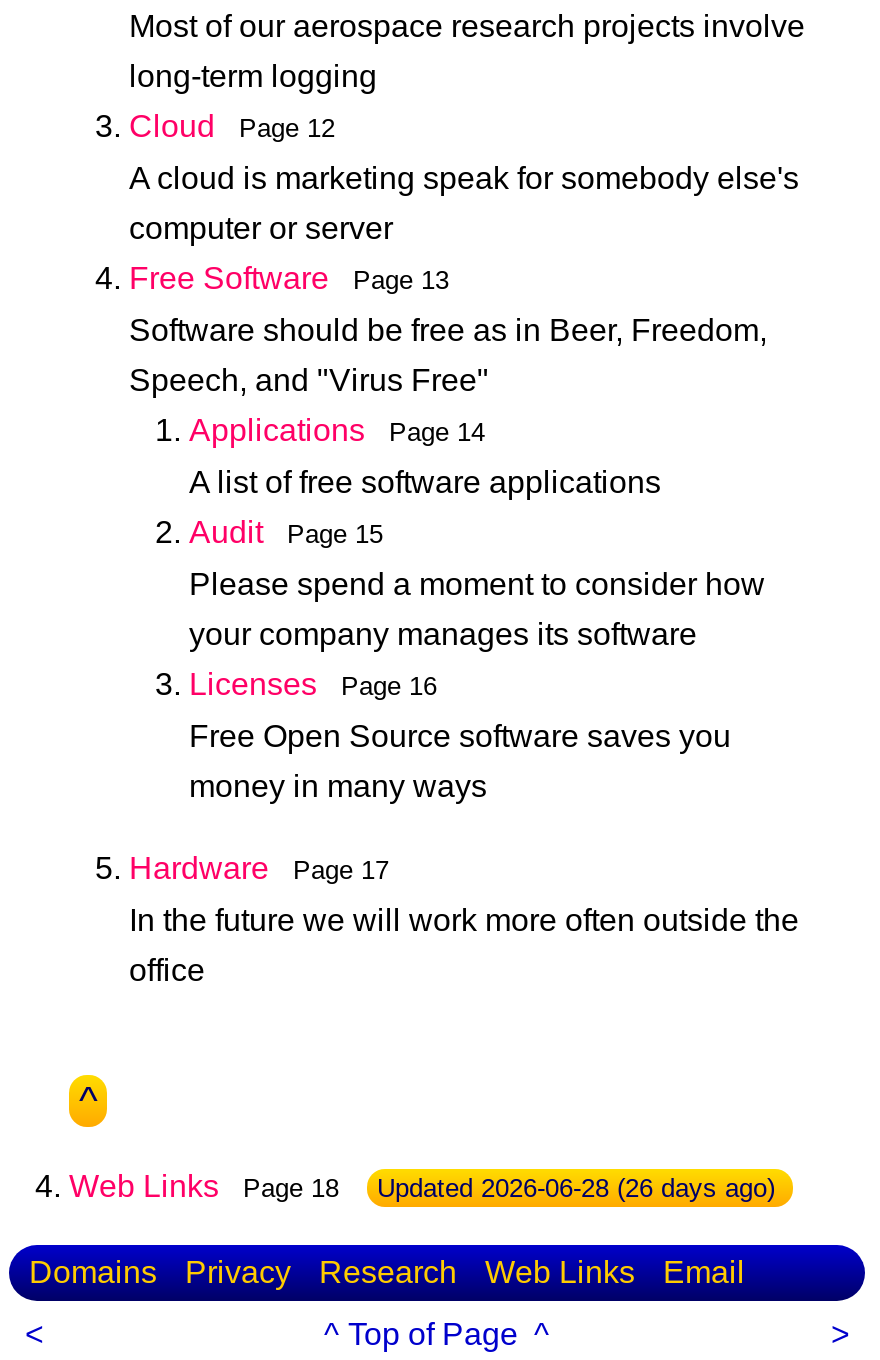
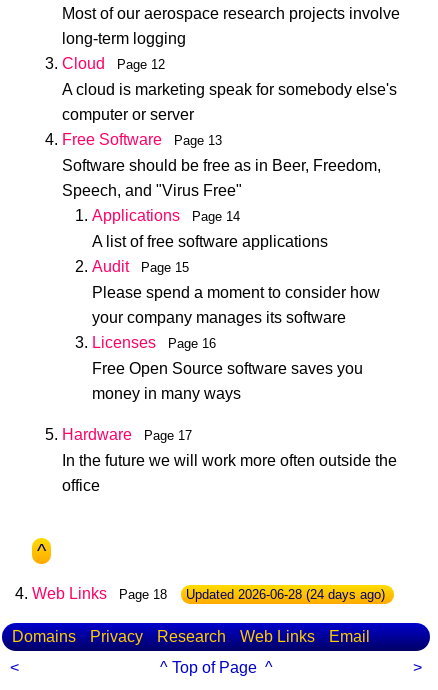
[243,1173,783,1203] Page 18 Updated 2026-06-28 (26 days ago) -> [119,587,389,602] Page 18 Updated 2026-06-28 (24 days ago)

